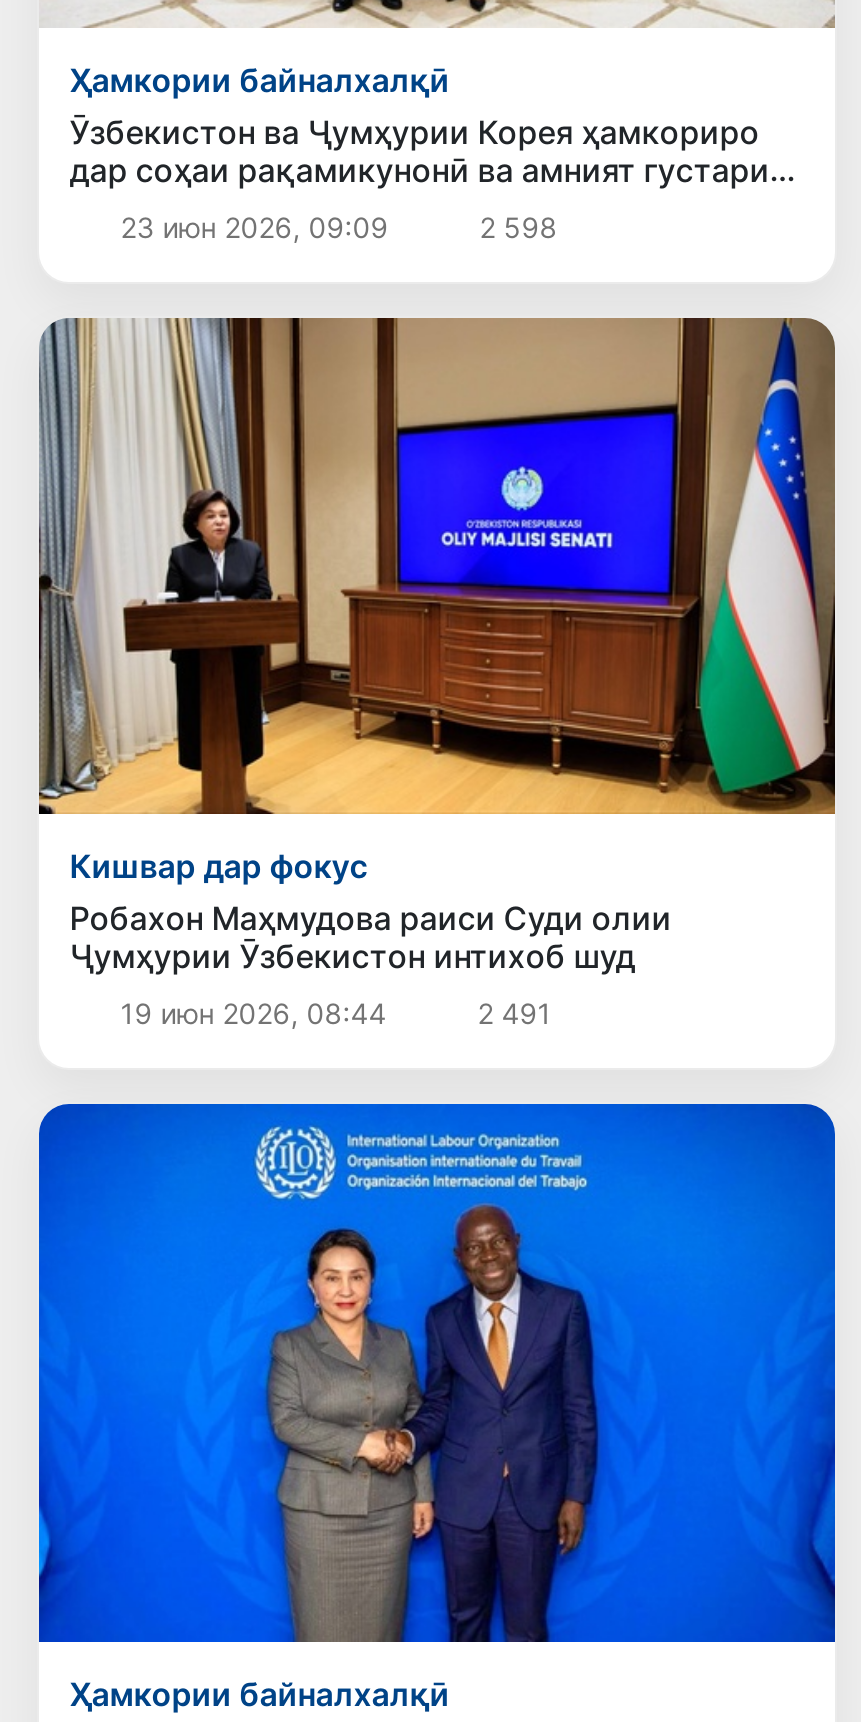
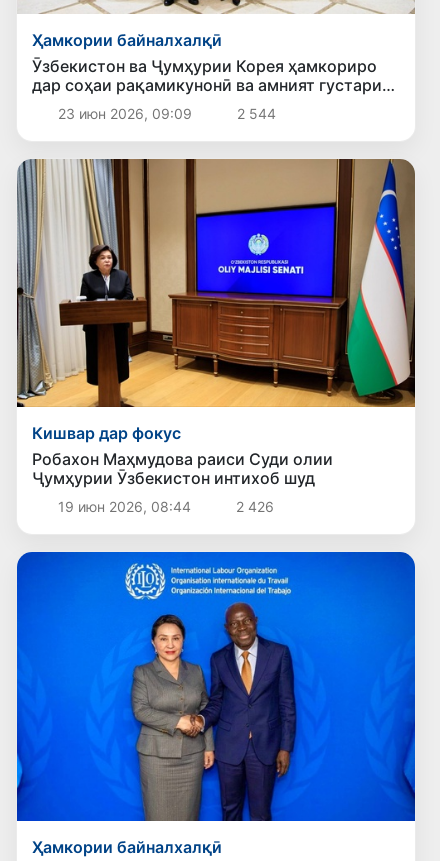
[471,209,557,243] 2 598 -> [233,105,276,122] 2 544
[469,996,551,1030] 2 491 -> [232,498,274,515] 2 426

